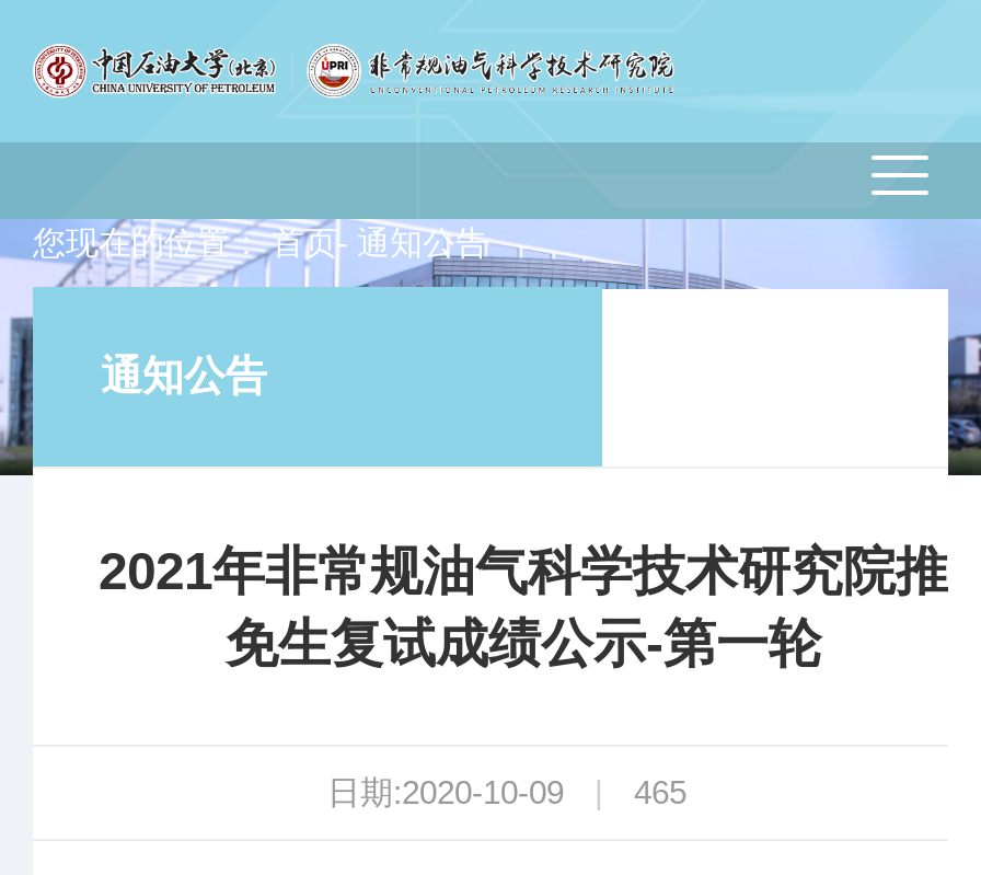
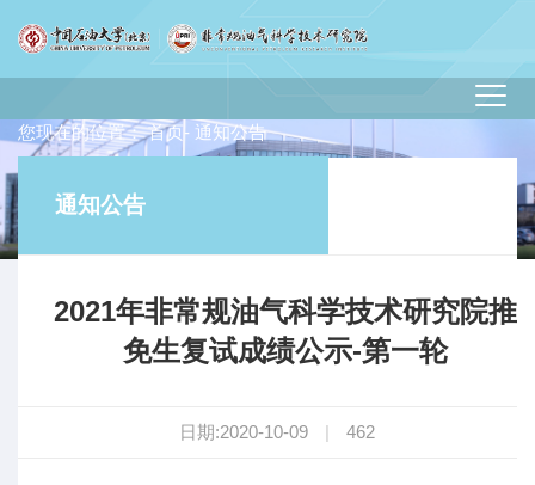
[634,772,686,810] 465 -> [346,421,374,442] 462

